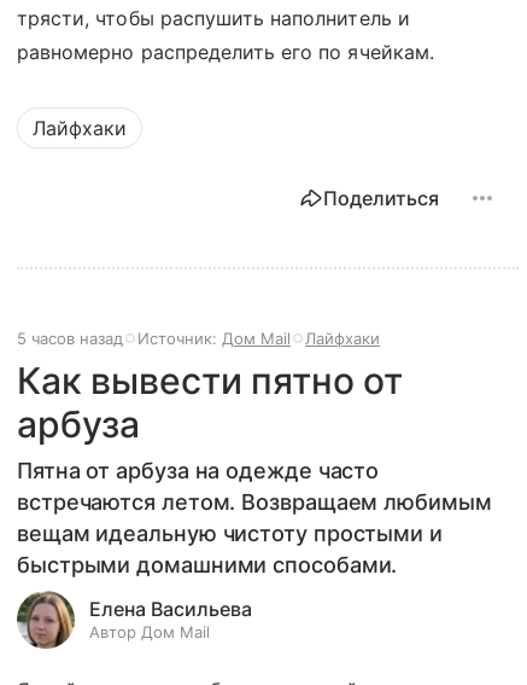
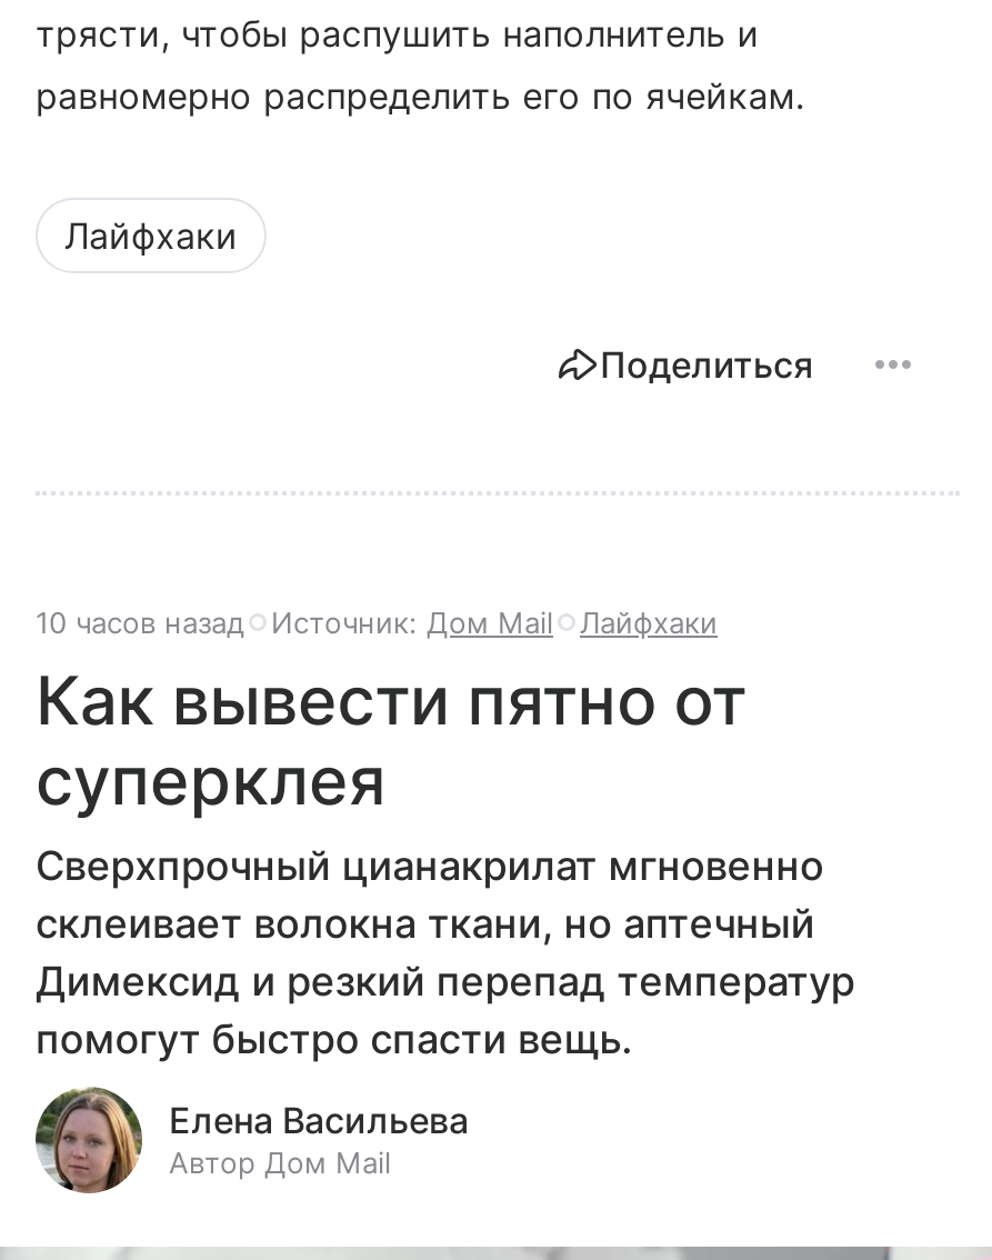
[17,329,380,349] 5 часов назад Источник: Дом Mail Лайфхаки -> [36,606,718,641] 10 часов назад Источник: Дом Mail Лайфхаки
[17,403,492,578] арбуза | Пятна от арбуза на одежде часто | встречаются летом. Возвращаем любимым | вещам идеальную чистоту простыми и | быстрыми домашними способами. -> [36,741,855,1063] суперклея | Сверхпрочный цианакрилат мгновенно | склеивает волокна ткани, но аптечный | Димексид и резкий перепад температур | помогут быстро спасти вещь.

